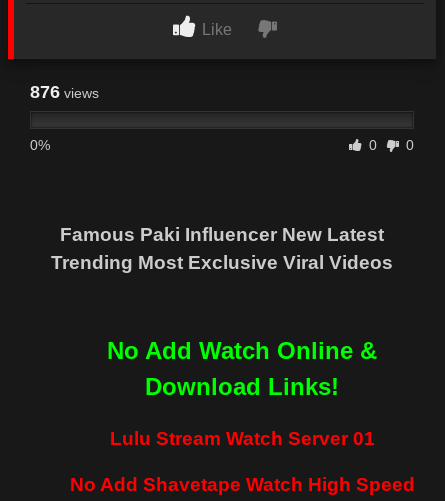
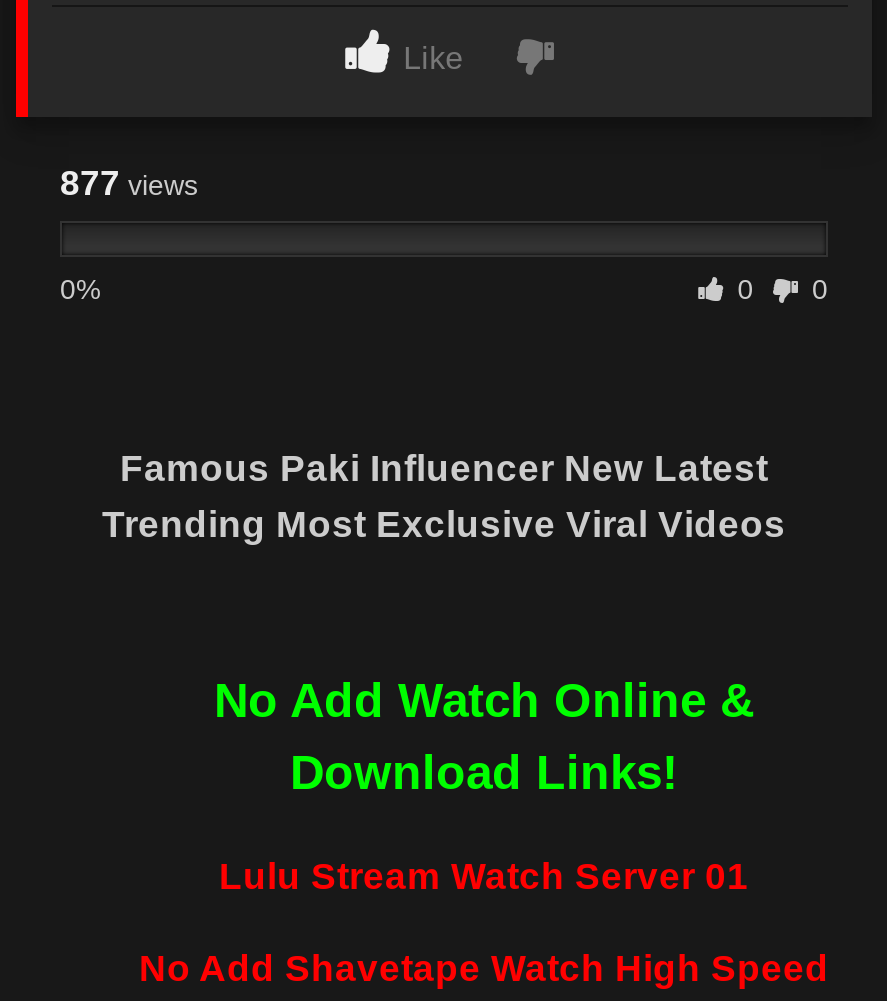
[30,82,99,102] 876 views -> [60,163,198,203] 877 views

